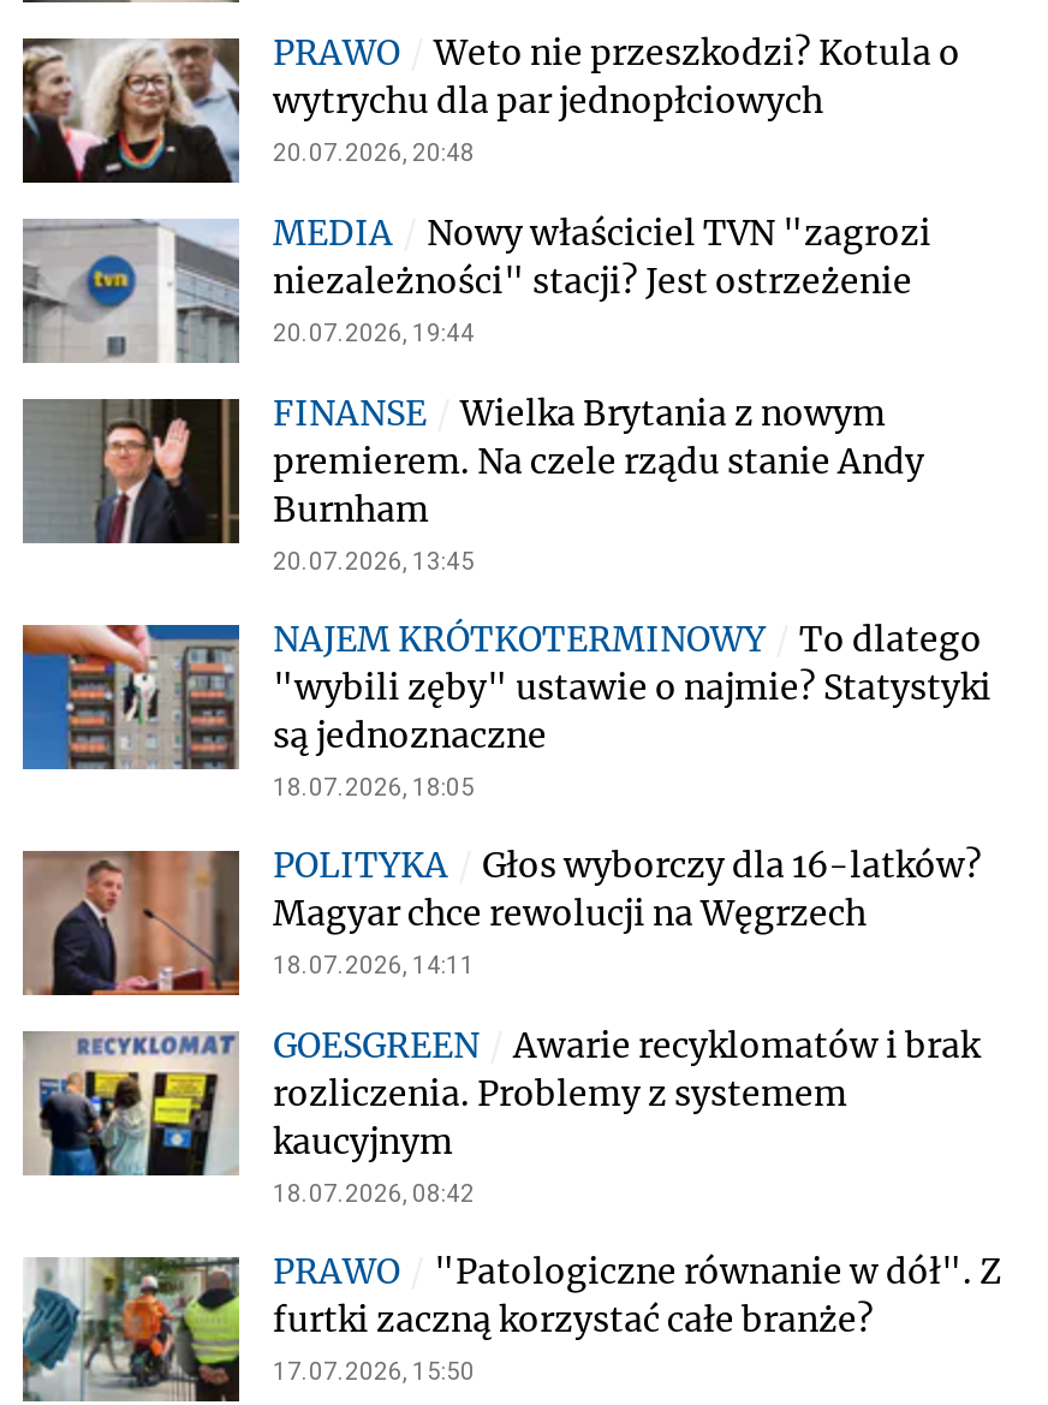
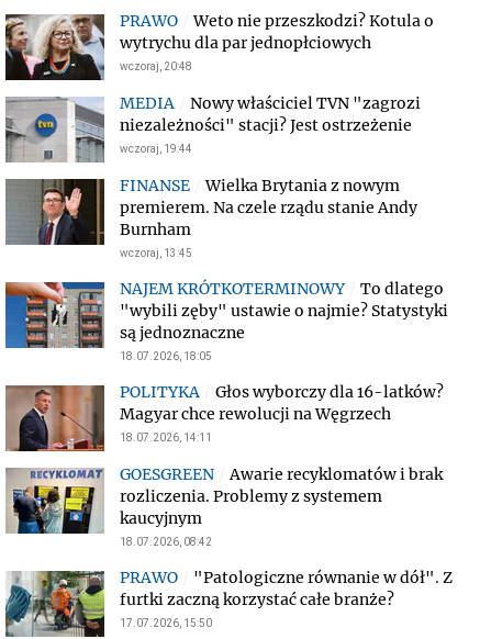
[273,139,475,166] 20.07.2026, 20:48 -> [120,60,192,72] wczoraj, 20:48
[273,320,475,346] 20.07.2026, 19:44 -> [120,143,192,155] wczoraj, 19:44
[273,548,475,574] 20.07.2026, 13:45 -> [120,247,192,259] wczoraj, 13:45

